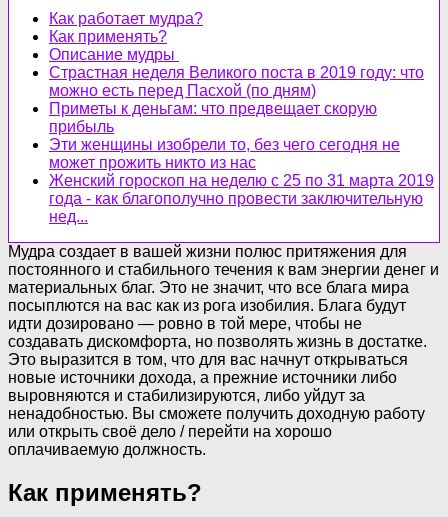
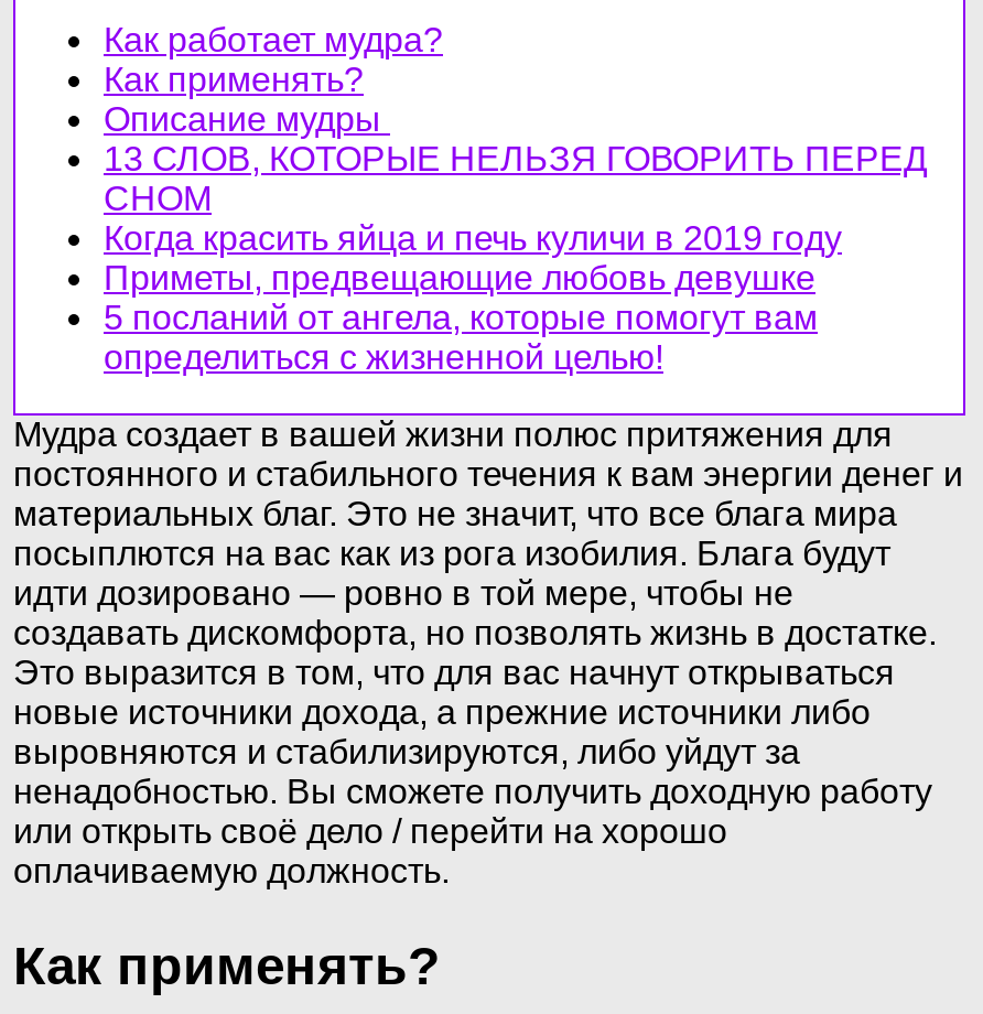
[49,64,434,225] Страстная неделя Великого поста в 2019 году: что | можно есть перед Пасхой (по дням) | Приметы к деньгам: что предвещает скорую | прибыль | Эти женщины изобрели то, без чего сегодня не | может прожить никто из нас | Женский гороскоп на неделю с 25 по 31 марта 2019 | года - как благополучно провести заключительную | нед... -> [104,139,928,375] 13 СЛОВ, КОТОРЫЕ НЕЛЬЗЯ ГОВОРИТЬ ПЕРЕД | СНОМ | Когда красить яйца и печь куличи в 2019 году | Приметы, предвещающие любовь девушке | 5 посланий от ангела, которые помогут вам | определиться с жизненной целью!

